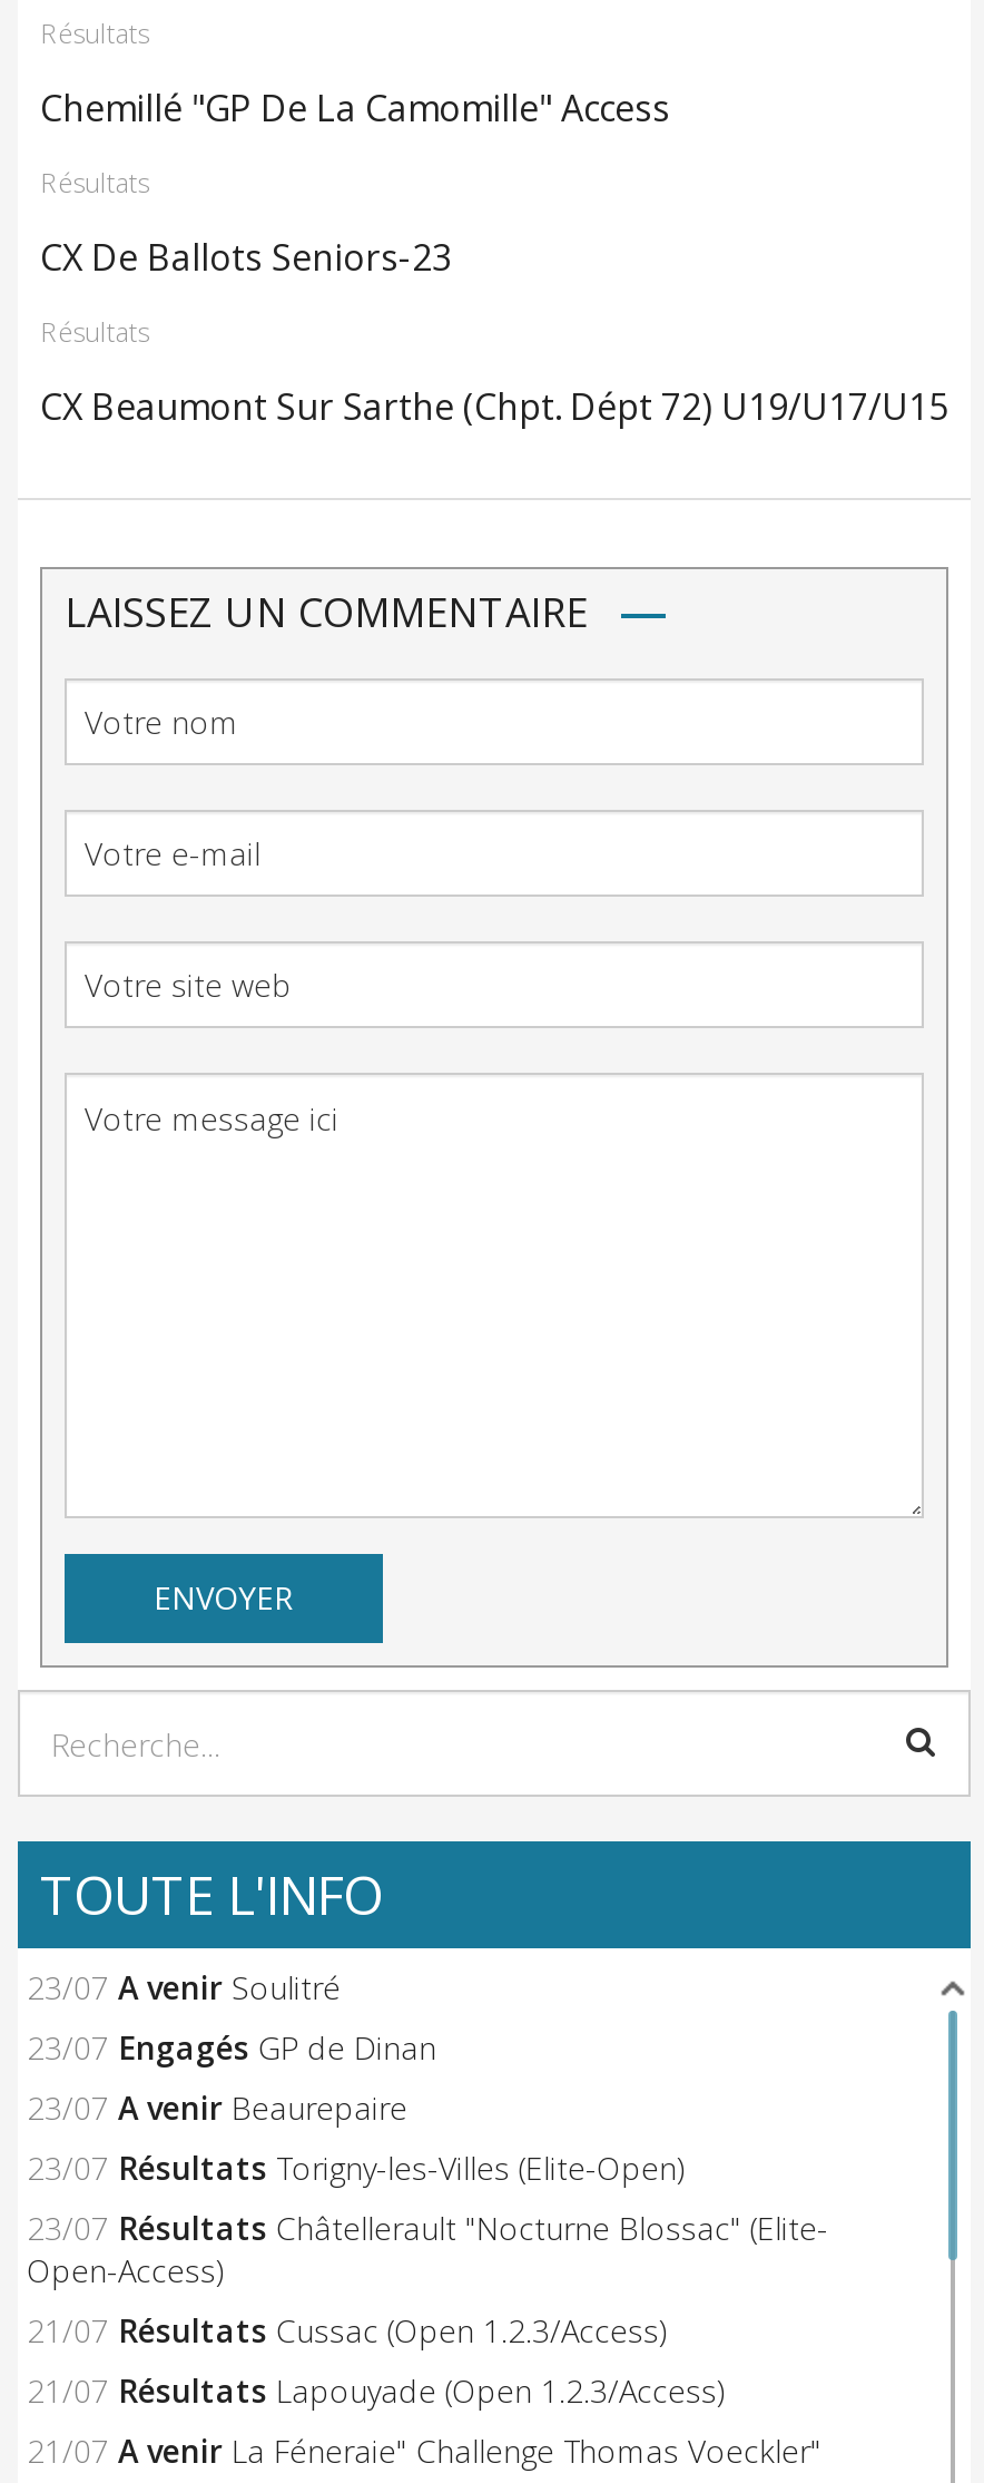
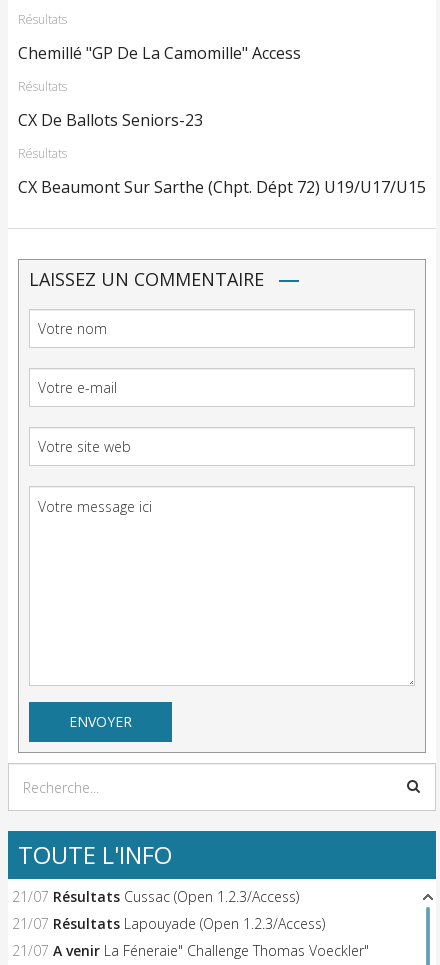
[27,1967,828,2292] 23/07 A venir Soulitré | 23/07 Engagés GP de Dinan | 23/07 A venir Beaurepaire | 23/07 Résultats Torigny-les-Villes (Elite-Open) | 23/07 Résultats Châtellerault "Nocturne Blossac" (Elite- | Open-Access) -> none

